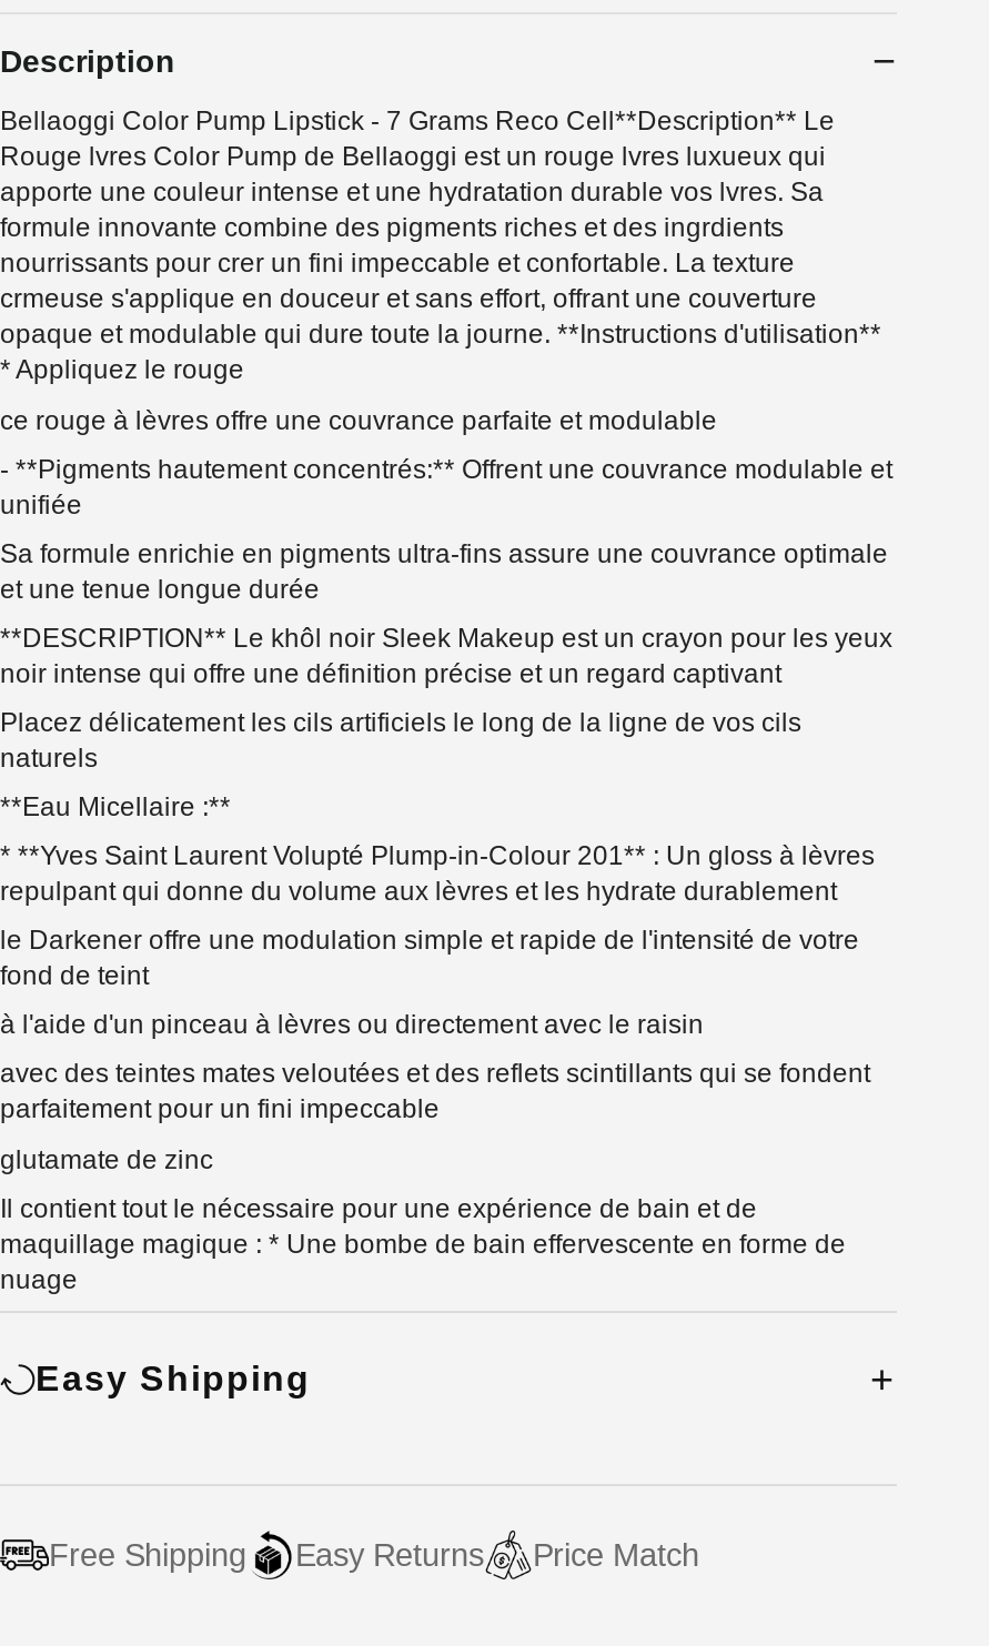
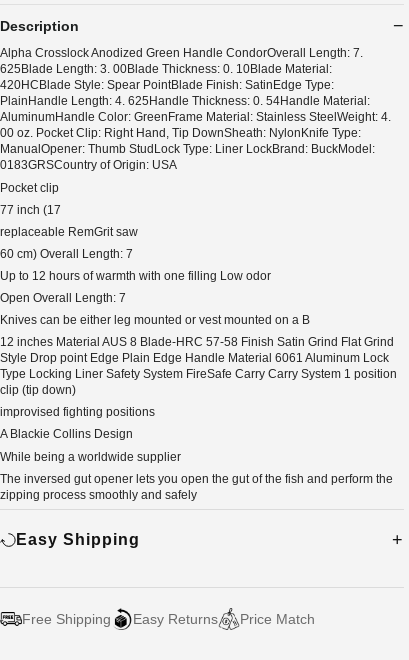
[0,106,881,386] Bellaoggi Color Pump Lipstick - 7 Grams Reco Cell**Description** Le | Rouge lvres Color Pump de Bellaoggi est un rouge lvres luxueux qui | apporte une couleur intense et une hydratation durable vos lvres. Sa | formule innovante combine des pigments riches et des ingrdients | nourrissants pour crer un fini impeccable et confortable. La texture | crmeuse s'applique en douceur et sans effort, offrant une couverture | opaque et modulable qui dure toute la journe. **Instructions d'utilisation** | * Appliquez le rouge -> [0,46,391,172] Alpha Crosslock Anodized Green Handle CondorOverall Length: 7. | 625Blade Length: 3. 00Blade Thickness: 0. 10Blade Material: | 420HCBlade Style: Spear PointBlade Finish: SatinEdge Type: | PlainHandle Length: 4. 625Handle Thickness: 0. 54Handle Material: | AluminumHandle Color: GreenFrame Material: Stainless SteelWeight: 4. | 00 oz. Pocket Clip: Right Hand, Tip DownSheath: NylonKnife Type: | ManualOpener: Thumb StudLock Type: Liner LockBrand: BuckModel: | 0183GRSCountry of Origin: USA
[0,404,717,435] ce rouge à lèvres offre une couvrance parfaite et modulable -> [0,180,59,194] Pocket clip
[0,453,892,520] - **Pigments hautement concentrés:** Offrent une couvrance modulable et | unifiée -> [0,203,61,217] 77 inch (17
[0,538,888,604] Sa formule enrichie en pigments ultra-fins assure une couvrance optimale | et une tenue longue durée -> [0,225,138,239] replaceable RemGrit saw
[0,622,892,689] **DESCRIPTION** Le khôl noir Sleek Makeup est un crayon pour les yeux | noir intense qui offre une définition précise et un regard captivant -> [0,247,133,261] 60 cm) Overall Length: 7
[0,707,801,773] Placez délicatement les cils artificiels le long de la ligne de vos cils | naturels -> [0,269,271,283] Up to 12 hours of warmth with one filling Low odor
[0,791,231,822] **Eau Micellaire :** -> [0,291,126,305] Open Overall Length: 7
[0,841,875,907] * **Yves Saint Laurent Volupté Plump-in-Colour 201** : Un gloss à lèvres | repulpant qui donne du volume aux lèvres et les hydrate durablement -> [0,313,310,327] Knives can be either leg mounted or vest mounted on a B
[0,925,859,992] le Darkener offre une modulation simple et rapide de l'intensité de votre | fond de teint -> [0,335,397,397] 12 inches Material AUS 8 Blade-HRC 57-58 Finish Satin Grind Flat Grind | Style Drop point Edge Plain Edge Handle Material 6061 Aluminum Lock | Type Locking Liner Safety System FireSafe Carry Carry System 1 position | clip (tip down)
[0,1010,704,1041] à l'aide d'un pinceau à lèvres ou directement avec le raisin -> [0,405,155,419] improvised fighting positions
[0,1059,870,1125] avec des teintes mates veloutées et des reflets scintillants qui se fondent | parfaitement pour un fini impeccable -> [0,427,133,441] A Blackie Collins Design
[0,1143,213,1175] glutamate de zinc -> [0,450,181,464] While being a worldwide supplier
[0,1192,846,1295] Il contient tout le nécessaire pour une expérience de bain et de | maquillage magique : * Une bombe de bain effervescente en forme de | nuage -> [0,472,393,502] The inversed gut opener lets you open the gut of the fish and perform the | zipping process smoothly and safely

